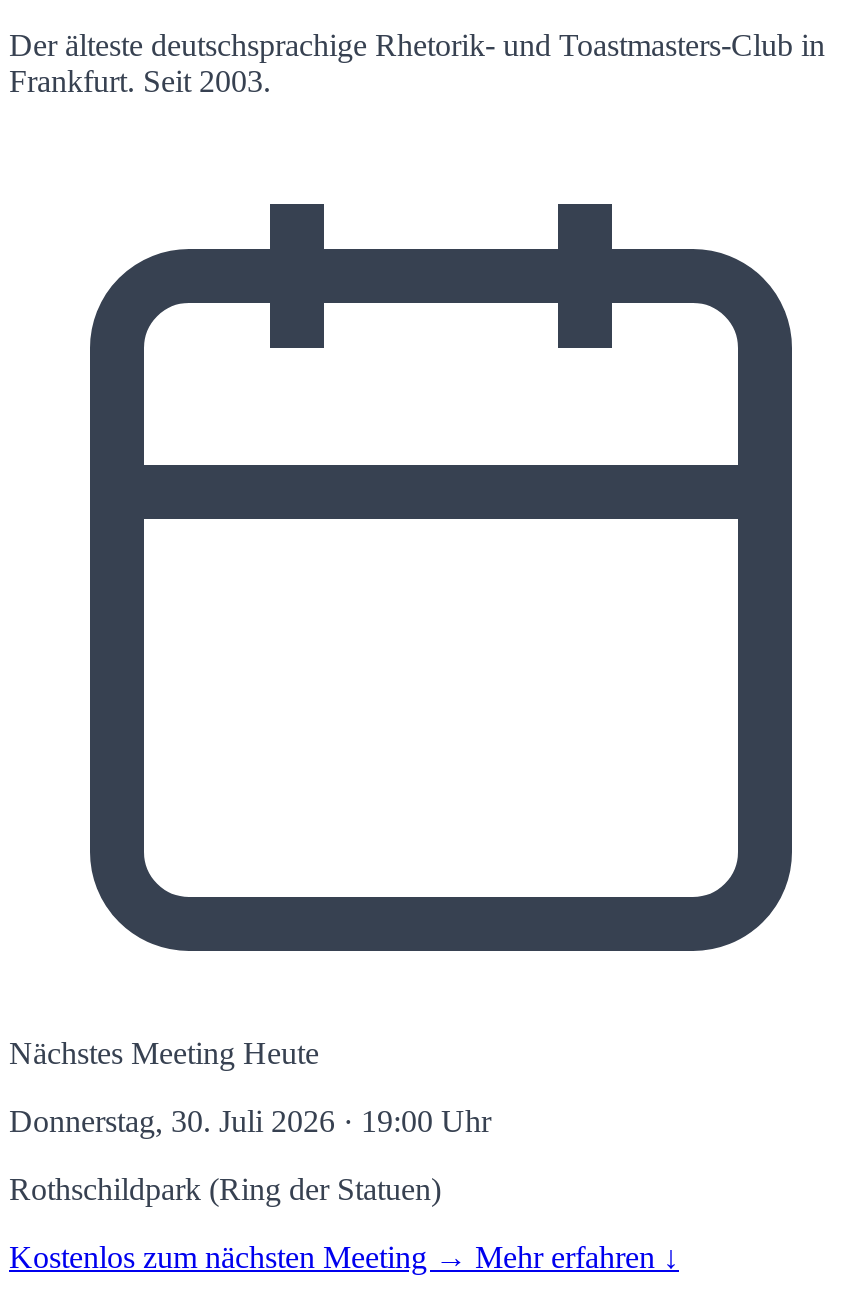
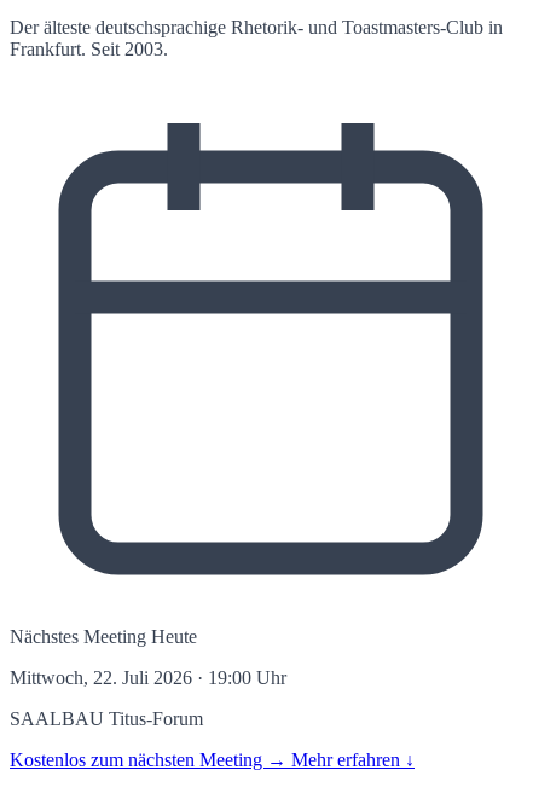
[9,1104,491,1138] Donnerstag, 30. Juli 2026 · 19:00 Uhr -> [10,667,286,688] Mittwoch, 22. Juli 2026 · 19:00 Uhr
[9,1172,441,1206] Rothschildpark (Ring der Statuen) -> [10,708,203,729] SAALBAU Titus-Forum

